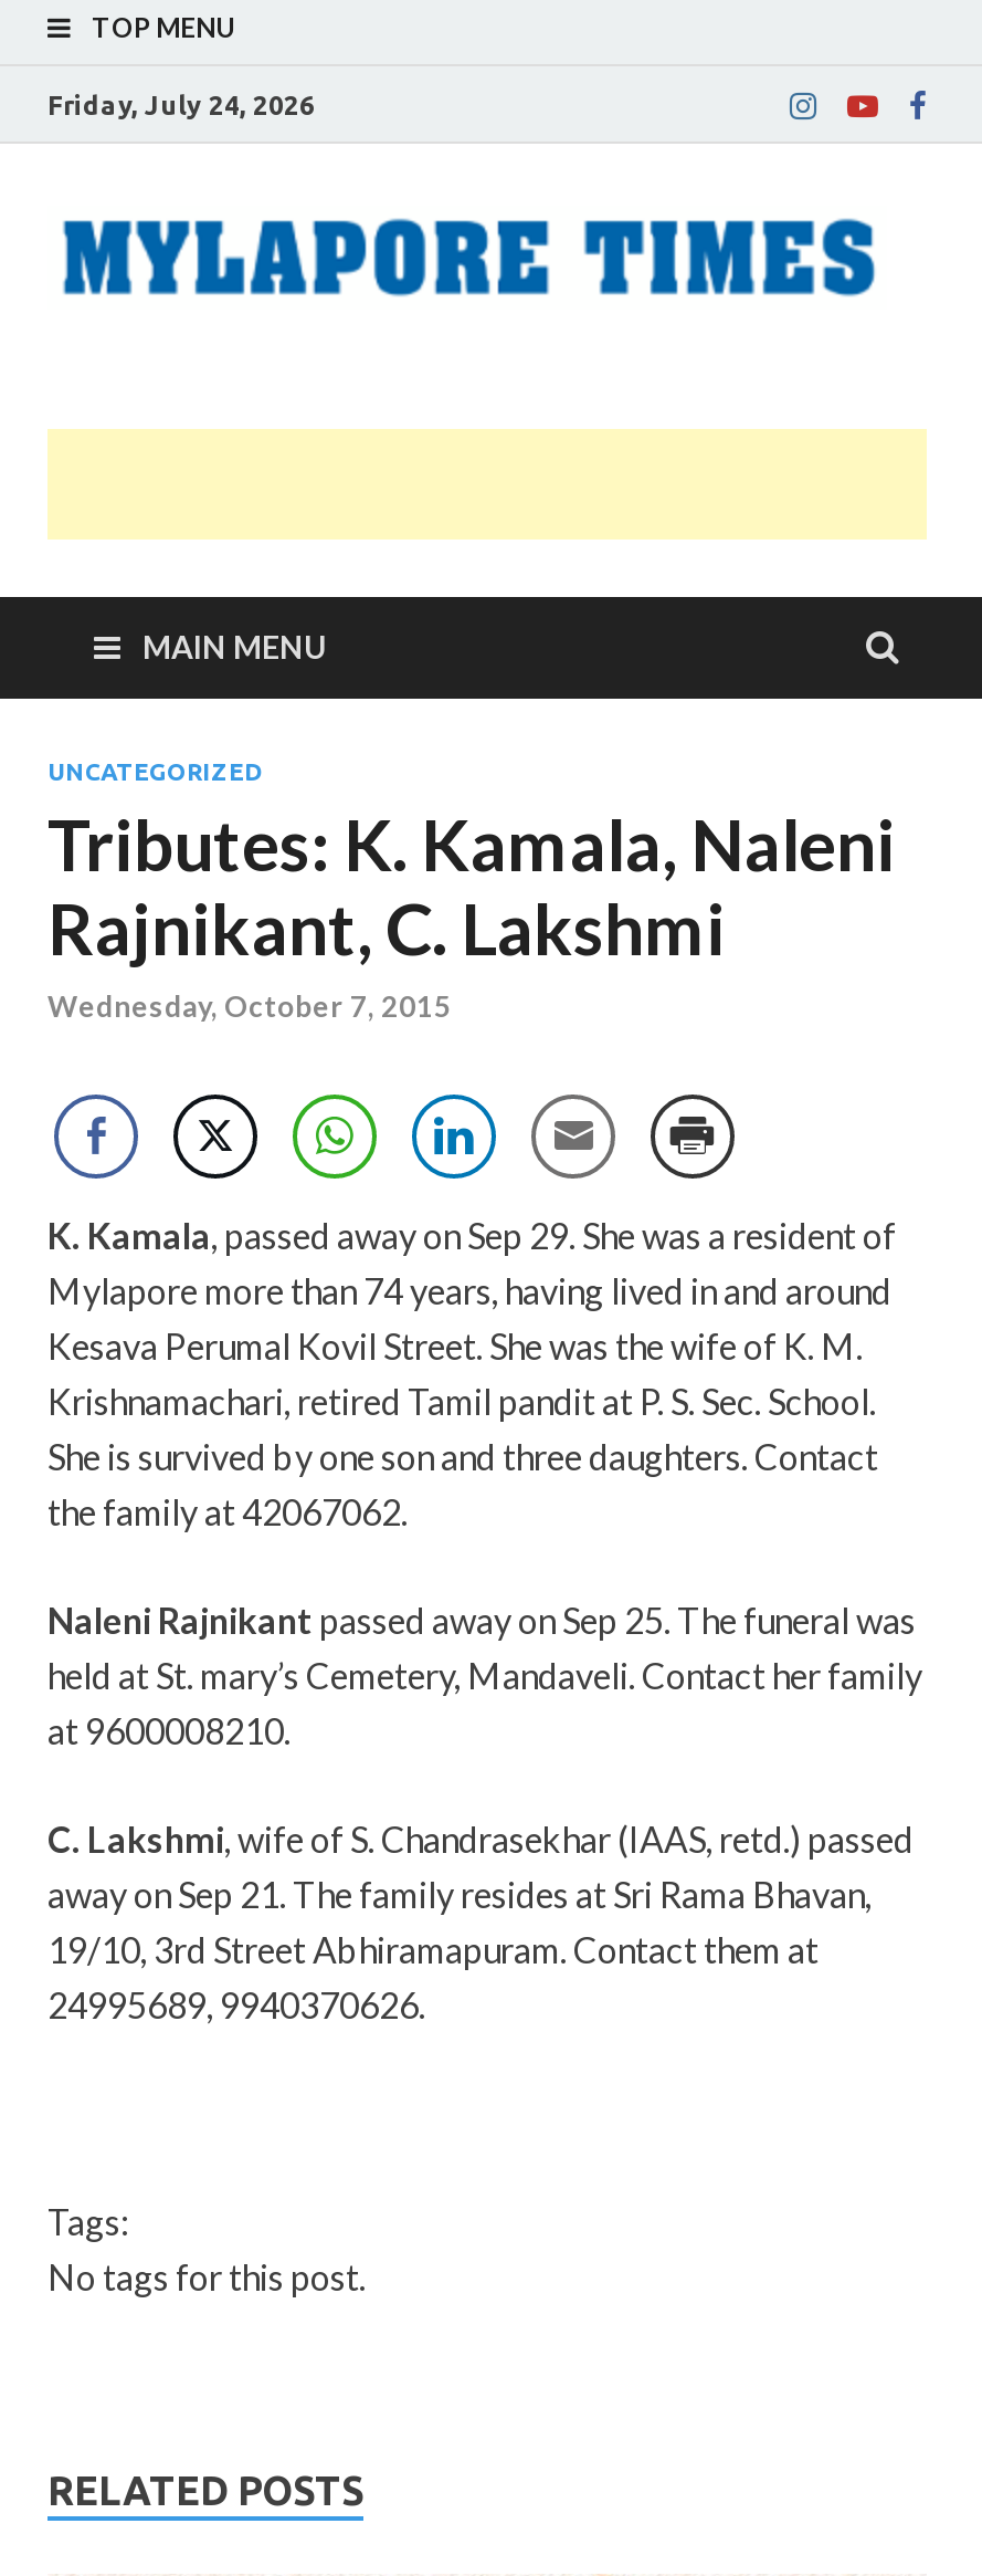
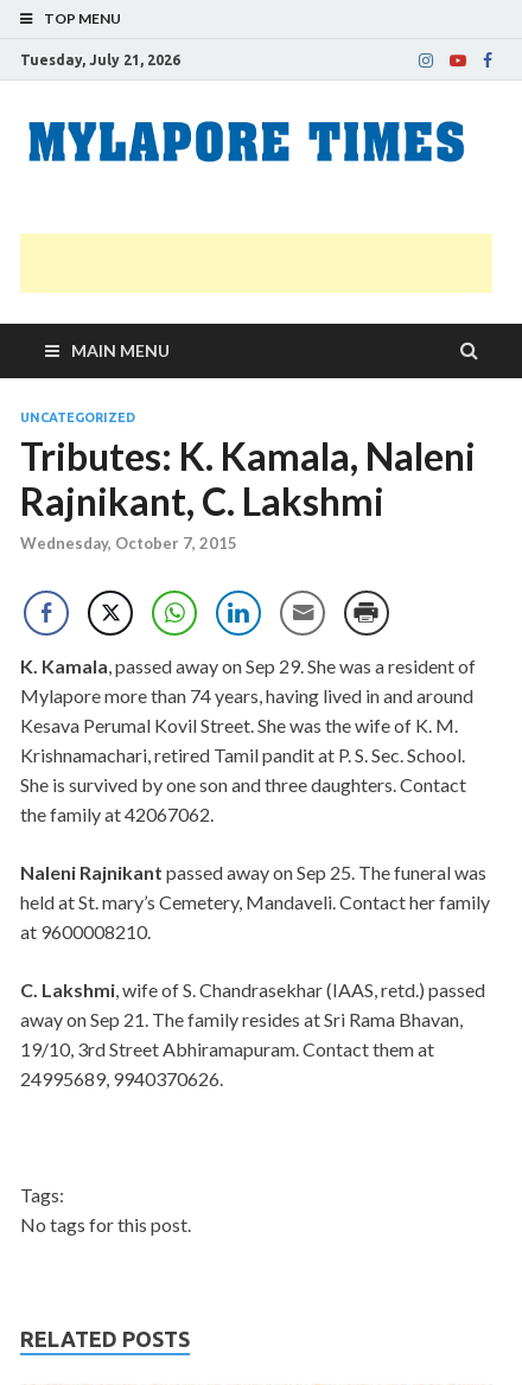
[47,90,315,118] Friday, July 24, 2026 -> [20,52,180,67] Tuesday, July 21, 2026

